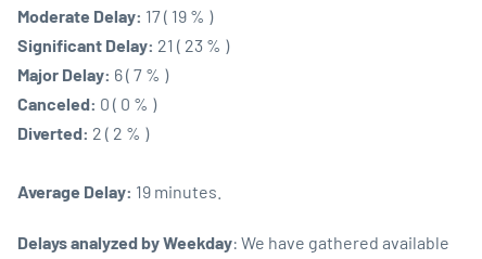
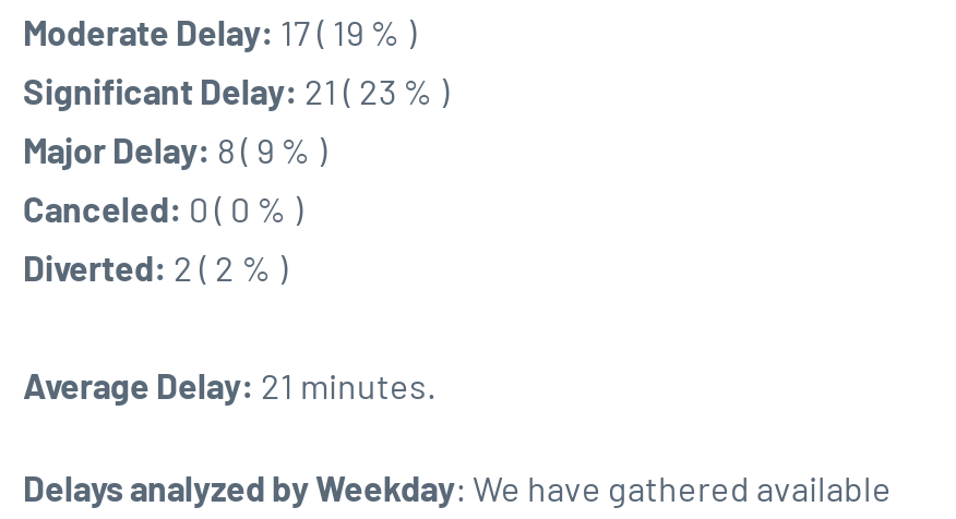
[17,64,168,85] Major Delay: 6 ( 7 % ) -> [23,129,326,170] Major Delay: 8 ( 9 % )
[17,181,221,202] Average Delay: 19 minutes. -> [23,364,435,406] Average Delay: 21 minutes.

